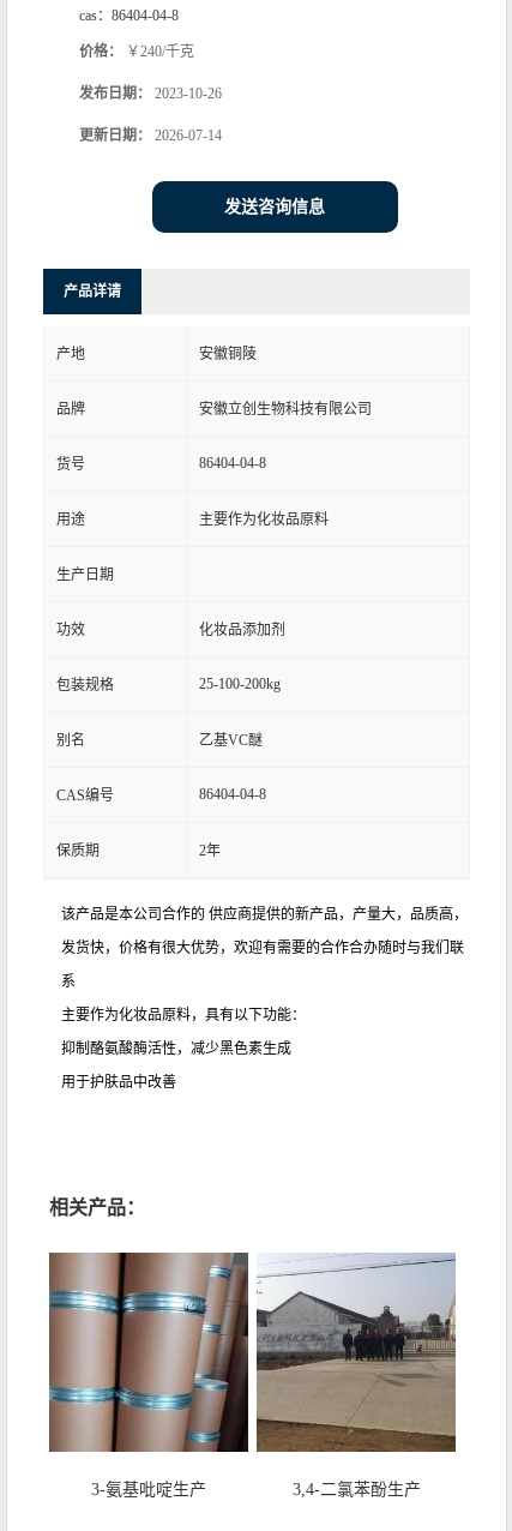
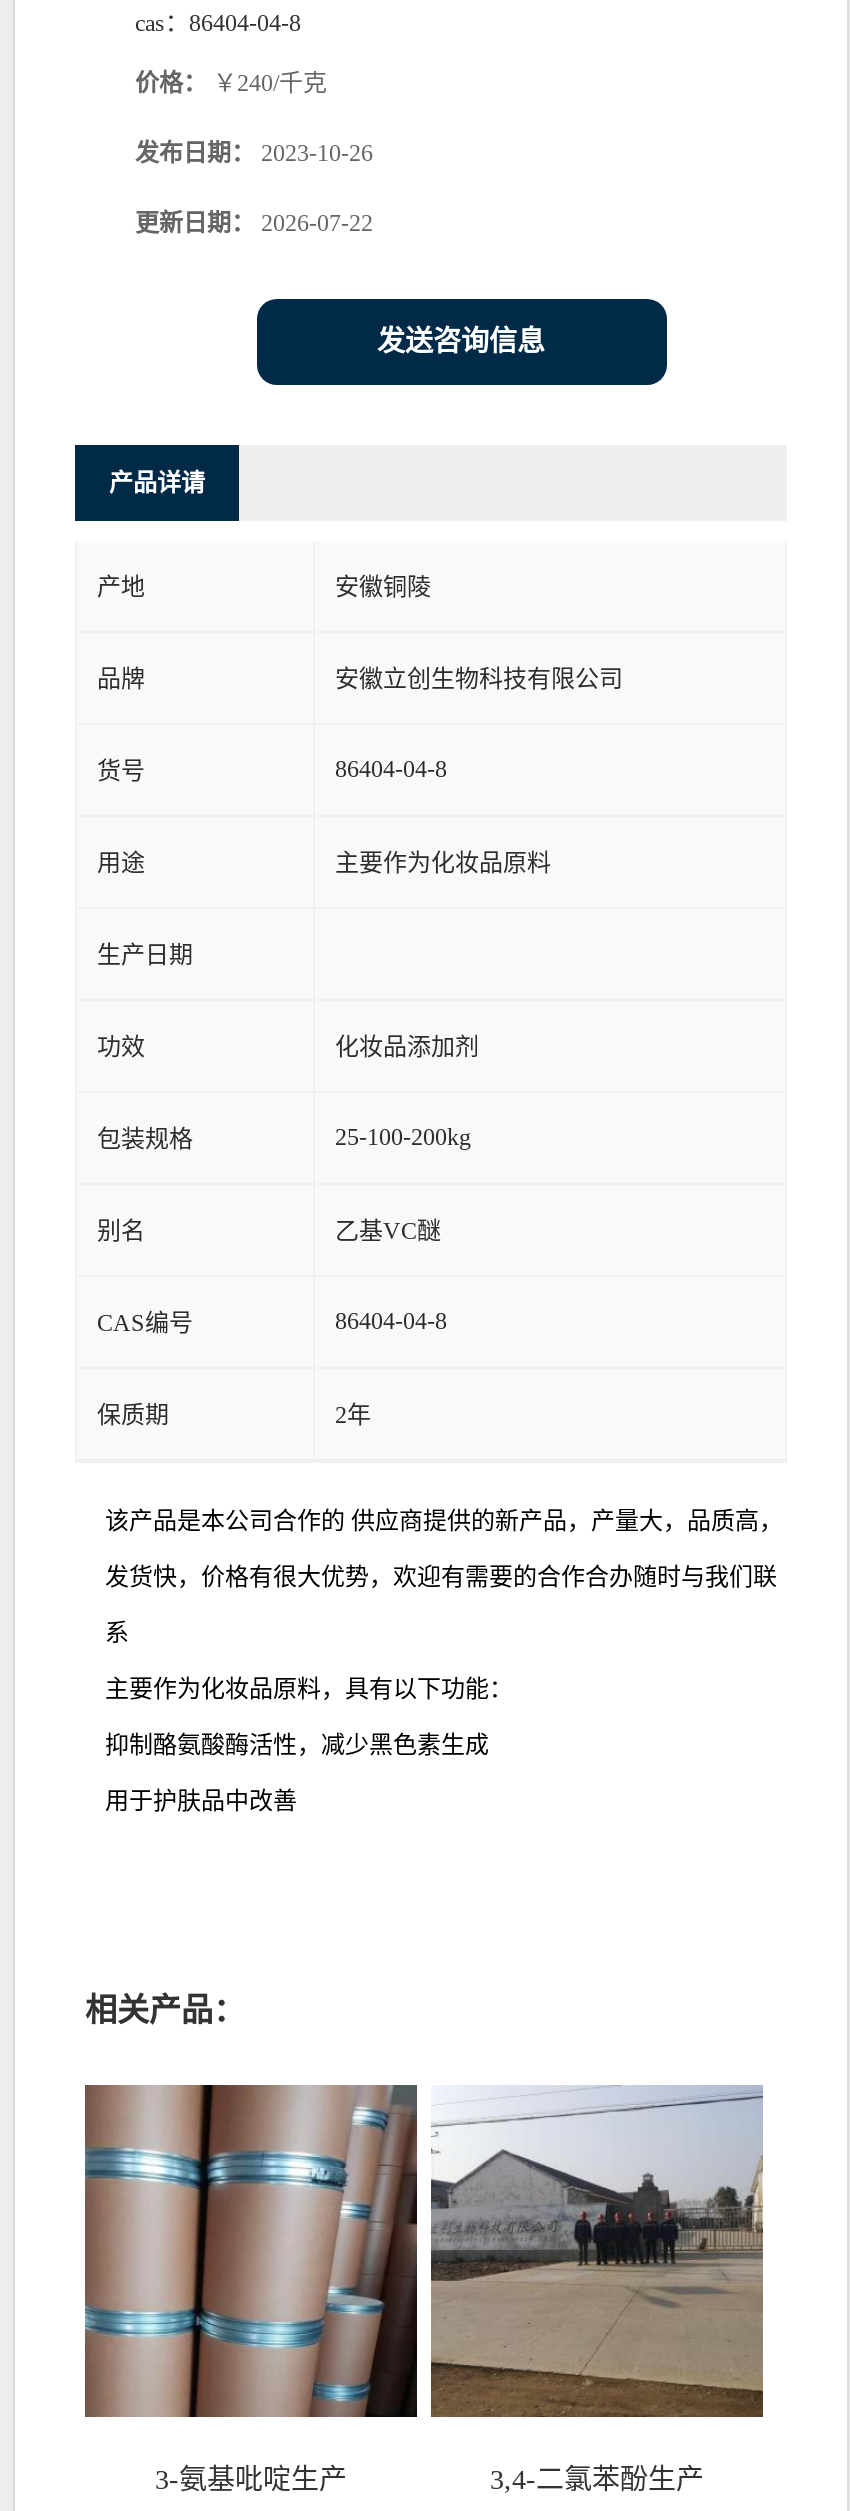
[79,128,222,144] 更新日期：2026-07-14 -> [135,210,373,238] 更新日期：2026-07-22

